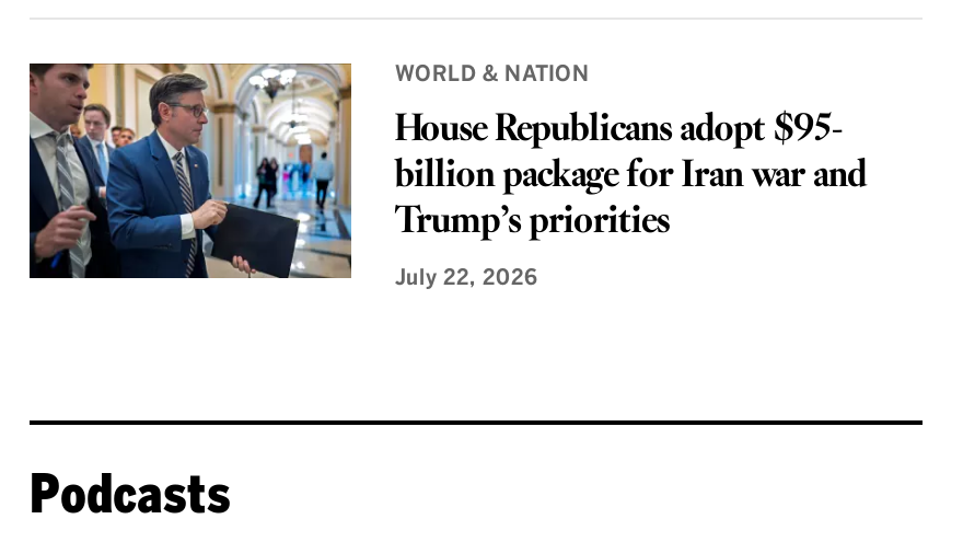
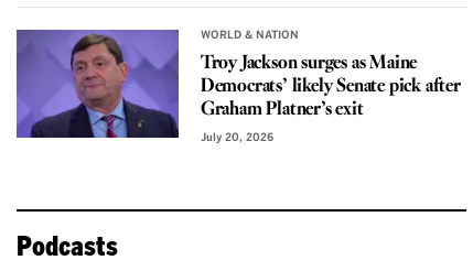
[27,61,867,289] [image] | House Republicans adopt $95- | billion package for Iran war and | Trump’s priorities | July 22, 2026 -> [15,29,461,143] [image] | Troy Jackson surges as Maine | Democrats’ likely Senate pick after | Graham Platner’s exit | July 20, 2026

